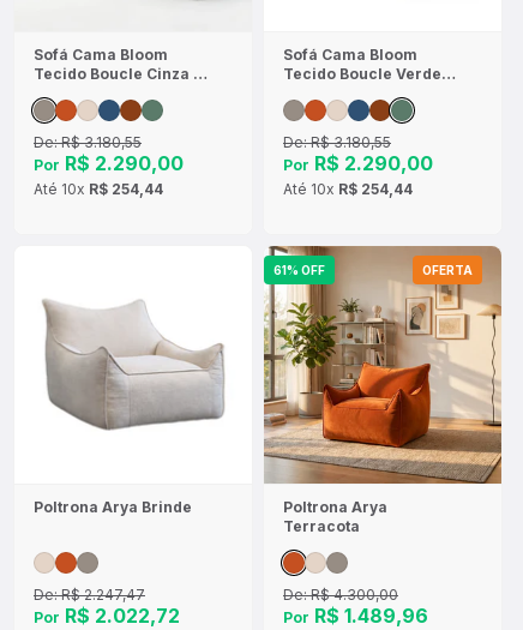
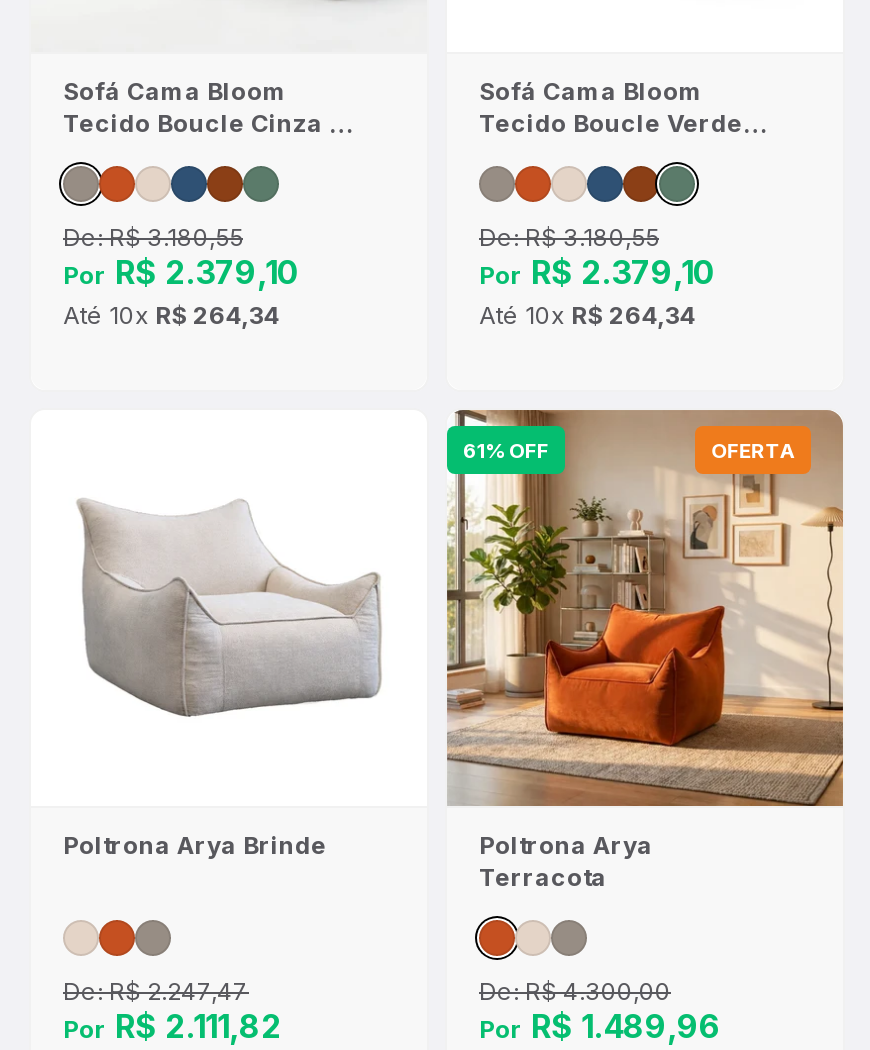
[34,151,184,175] Por R$ 2.290,00 -> [63,252,299,292] Por R$ 2.379,10
[283,151,433,175] Por R$ 2.290,00 -> [479,252,715,292] Por R$ 2.379,10
[34,180,163,198] Até 10x R$ 254,44 -> [63,300,279,330] Até 10x R$ 264,34
[283,180,413,198] Até 10x R$ 254,44 -> [479,300,695,330] Até 10x R$ 264,34
[34,604,180,628] Por R$ 2.022,72 -> [63,1006,281,1046] Por R$ 2.111,82

